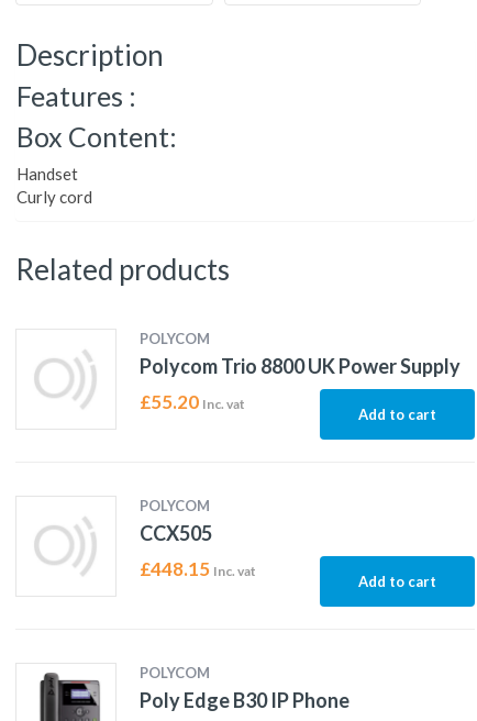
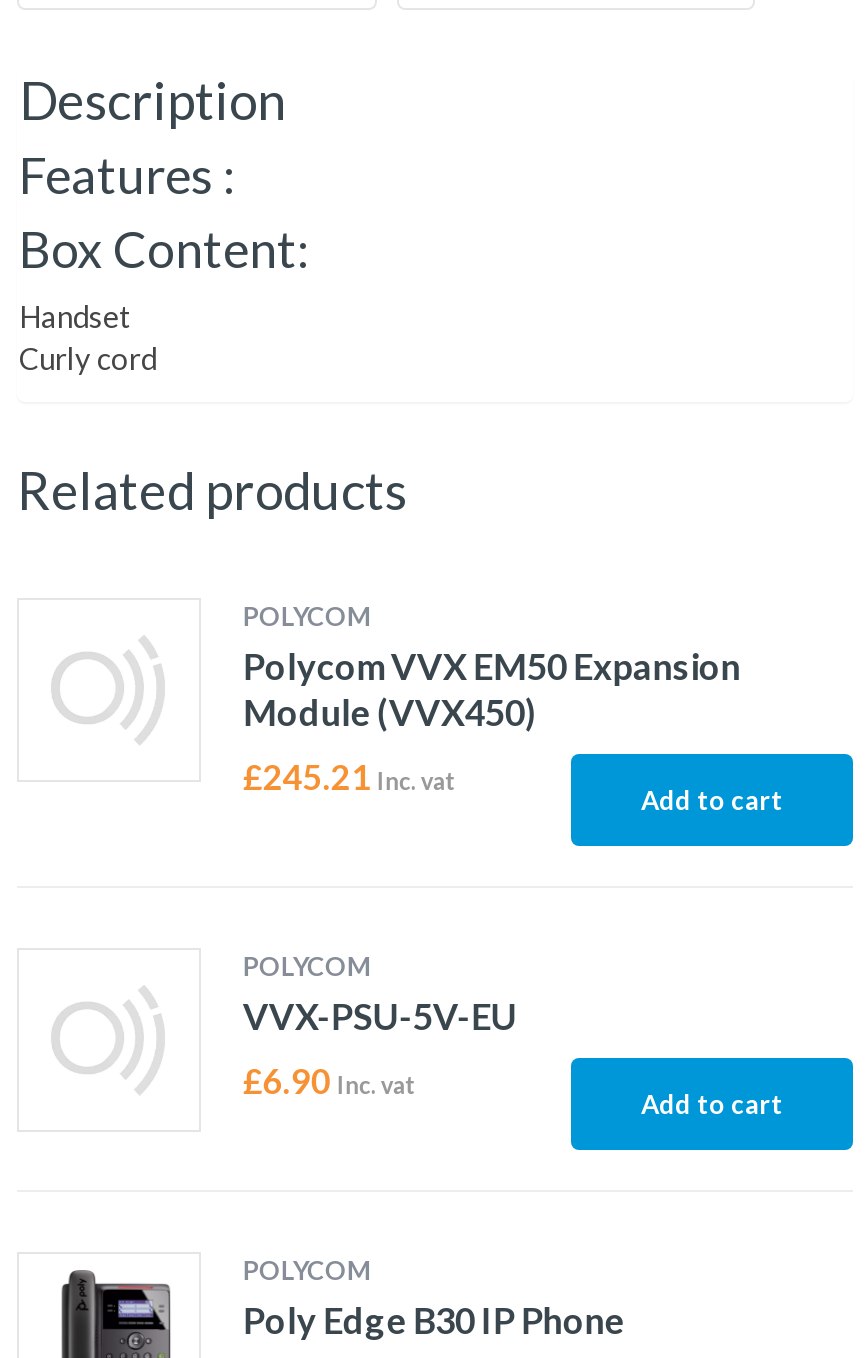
[139,354,460,378] Polycom Trio 8800 UK Power Supply -> [243,644,741,734] Polycom VVX EM50 Expansion | Module (VVX450)
[139,390,245,413] £55.20 Inc. vat -> [243,756,455,798] £245.21 Inc. vat
[139,521,212,545] CCX505 -> [243,994,517,1038] VVX-PSU-5V-EU
[139,557,256,580] £448.15 Inc. vat -> [243,1060,415,1102] £6.90 Inc. vat

